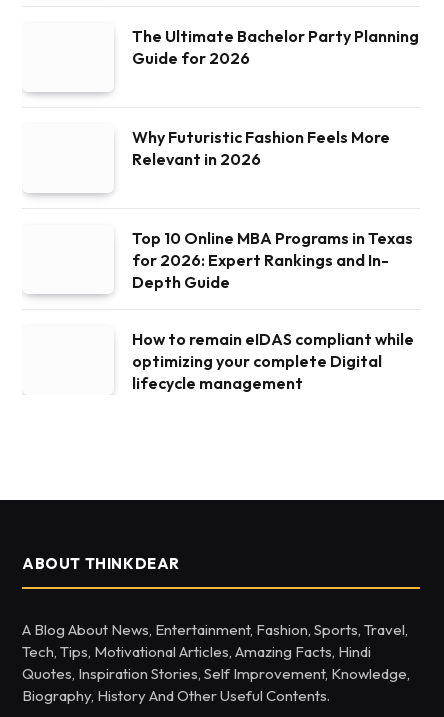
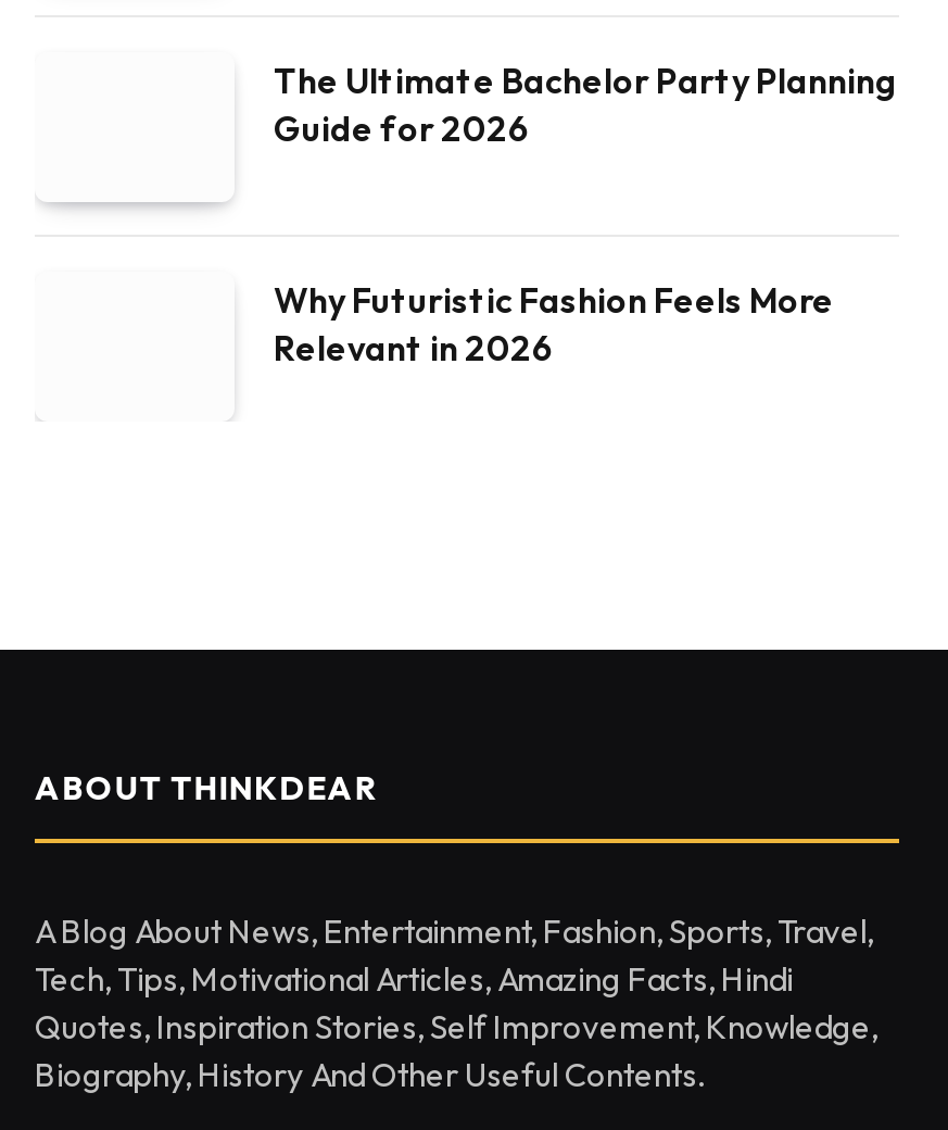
[132,228,414,393] Top 10 Online MBA Programs in Texas | for 2026: Expert Rankings and In- | Depth Guide | How to remain eIDAS compliant while | optimizing your complete Digital | lifecycle management -> none

